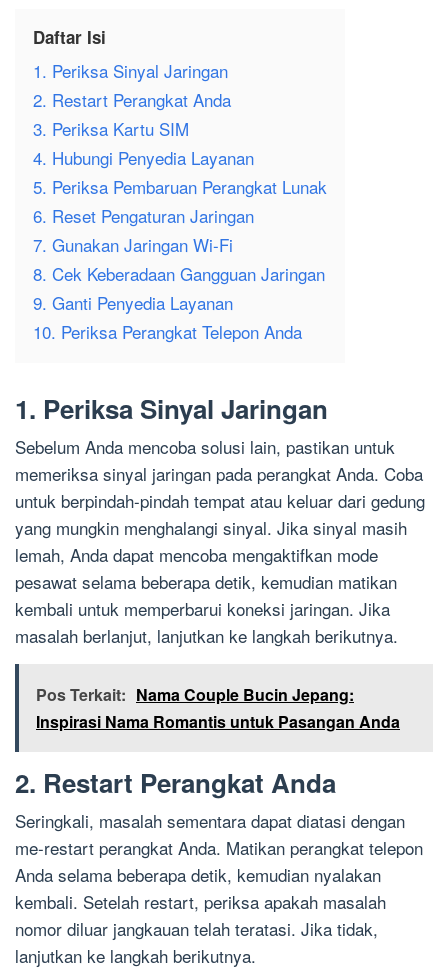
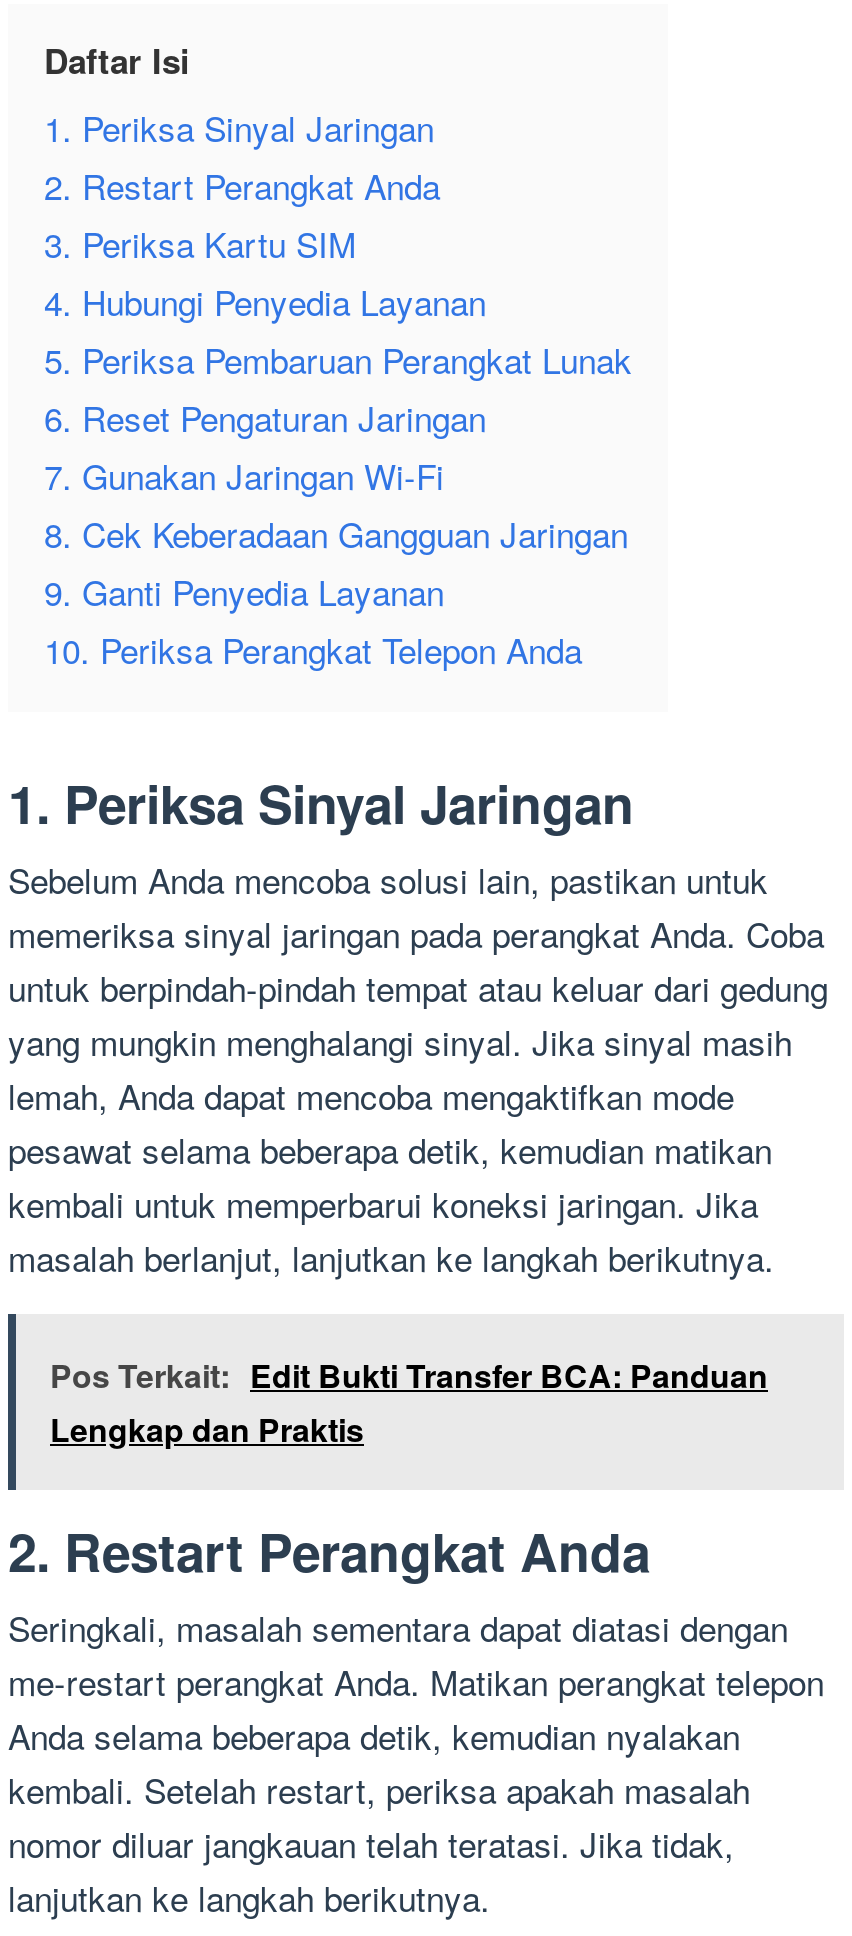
[36,683,400,733] Pos Terkait: Nama Couple Bucin Jepang: | Inspirasi Nama Romantis untuk Pasangan Anda -> [50,1352,768,1452] Pos Terkait: Edit Bukti Transfer BCA: Panduan | Lengkap dan Praktis

